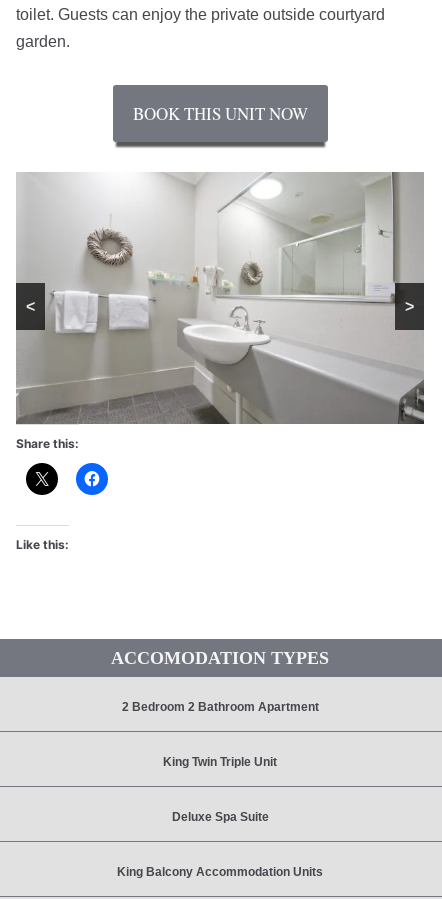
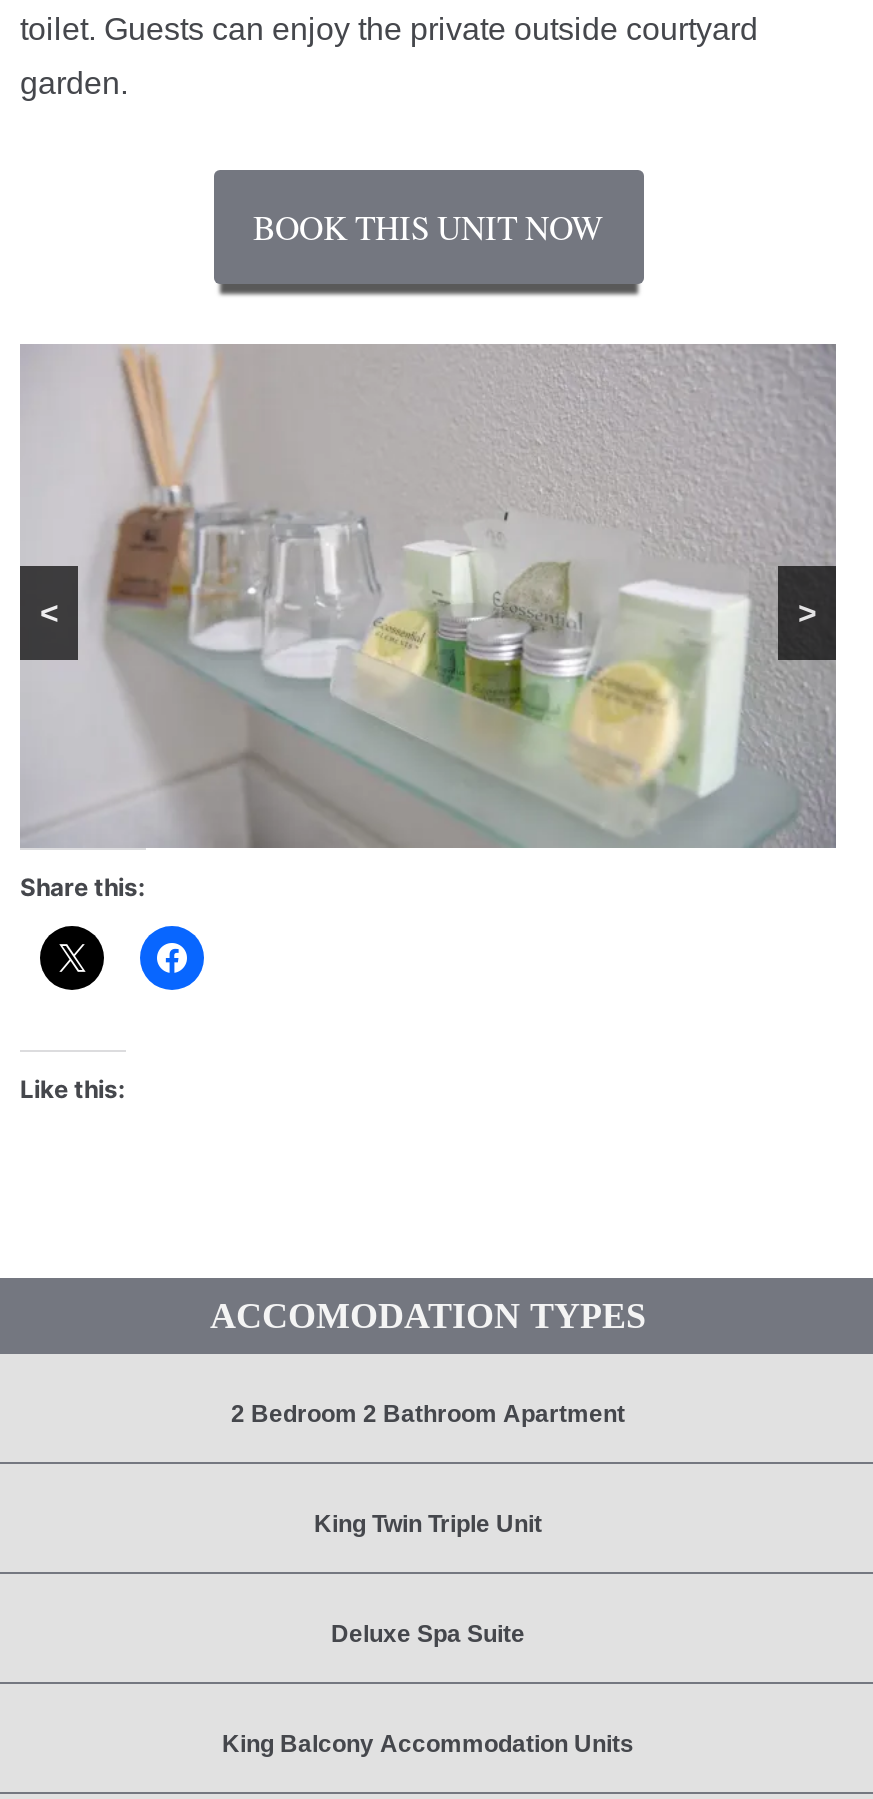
[16,172,425,425] [image] -> [20,342,838,850] [image]

